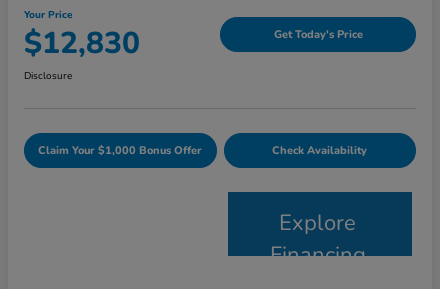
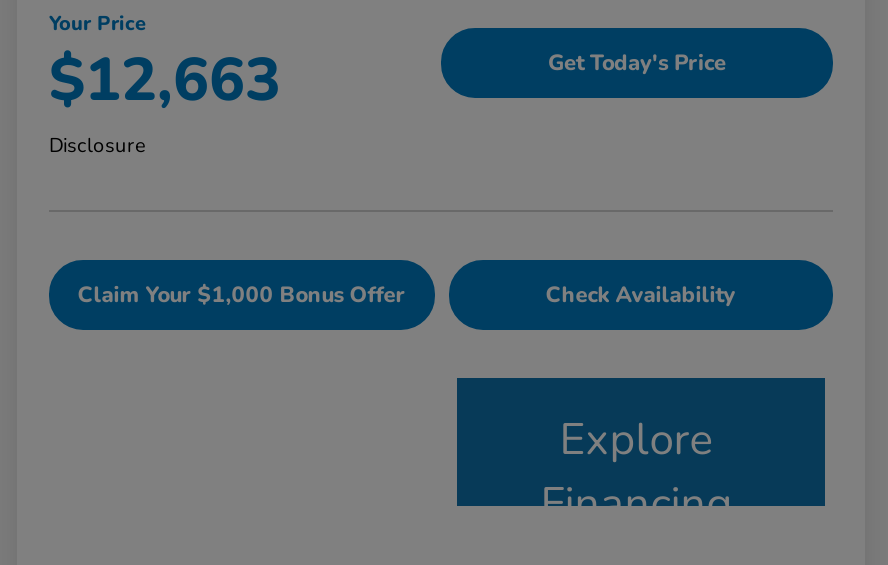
[24,23,140,64] $12,830 -> [49,40,281,122] $12,663

